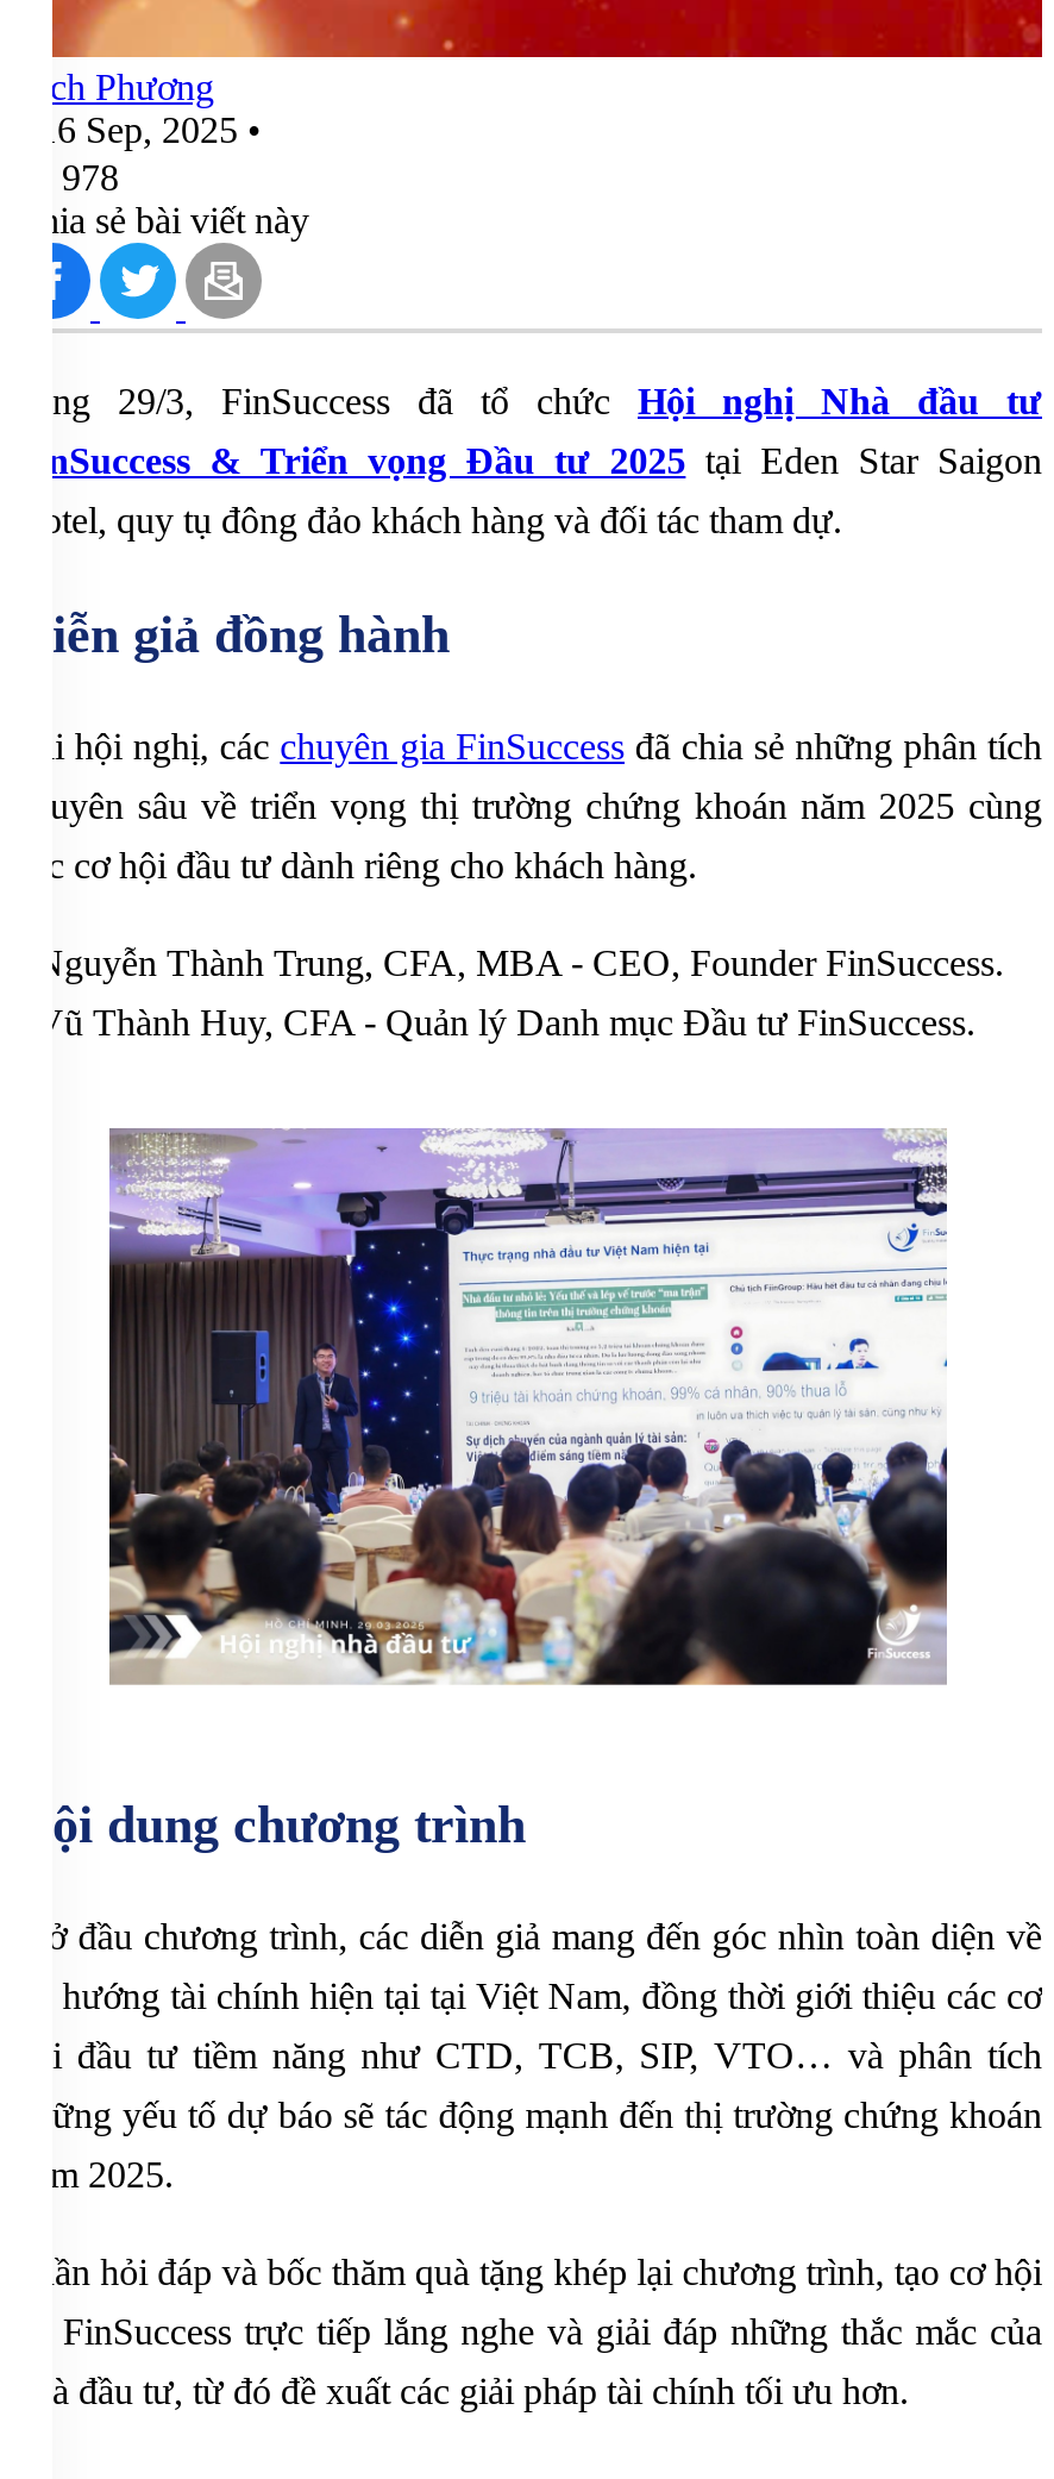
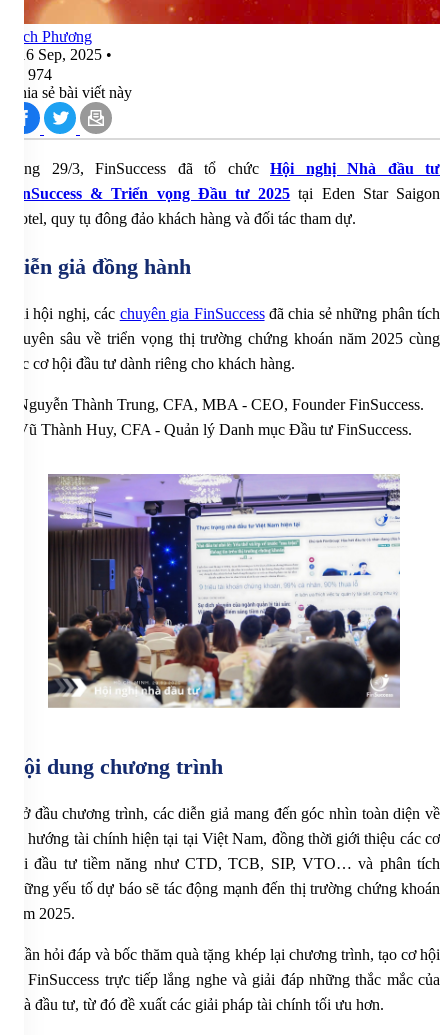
[62,158,119,198] 978 -> [28,66,52,83] 974

